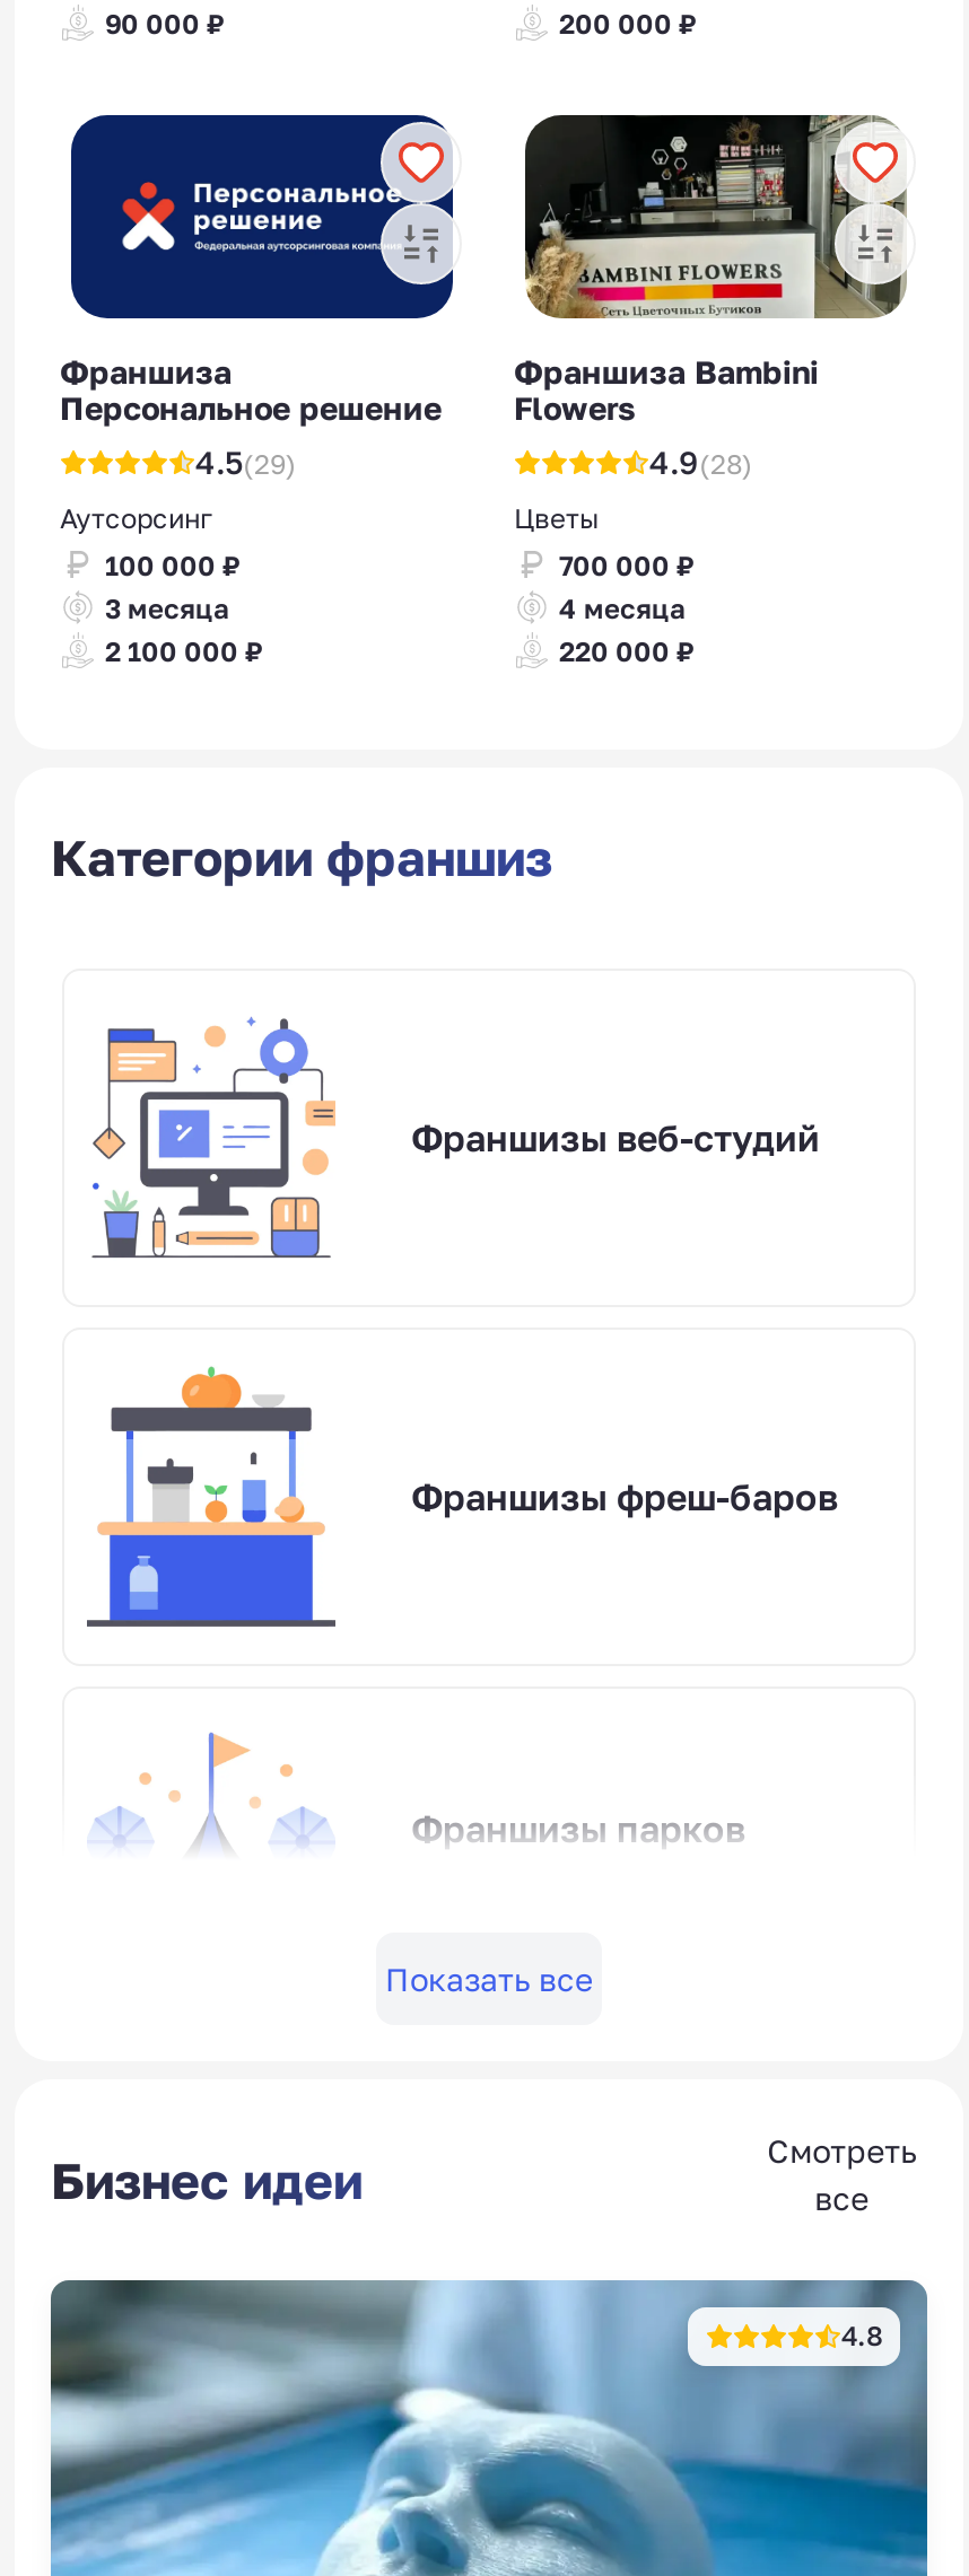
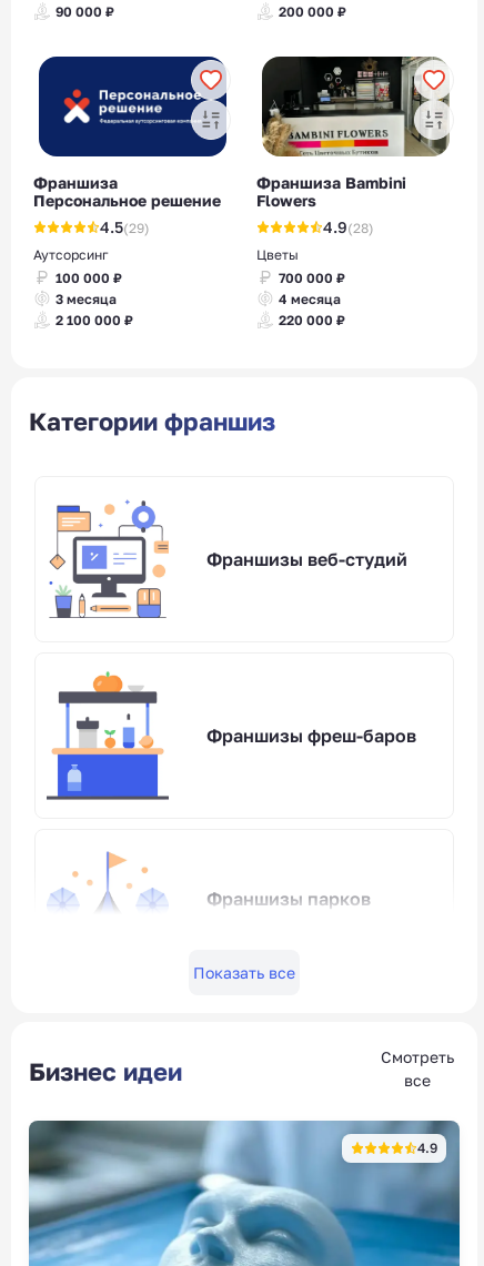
[841,2319,882,2352] 4.8 -> [417,1140,437,1156] 4.9

